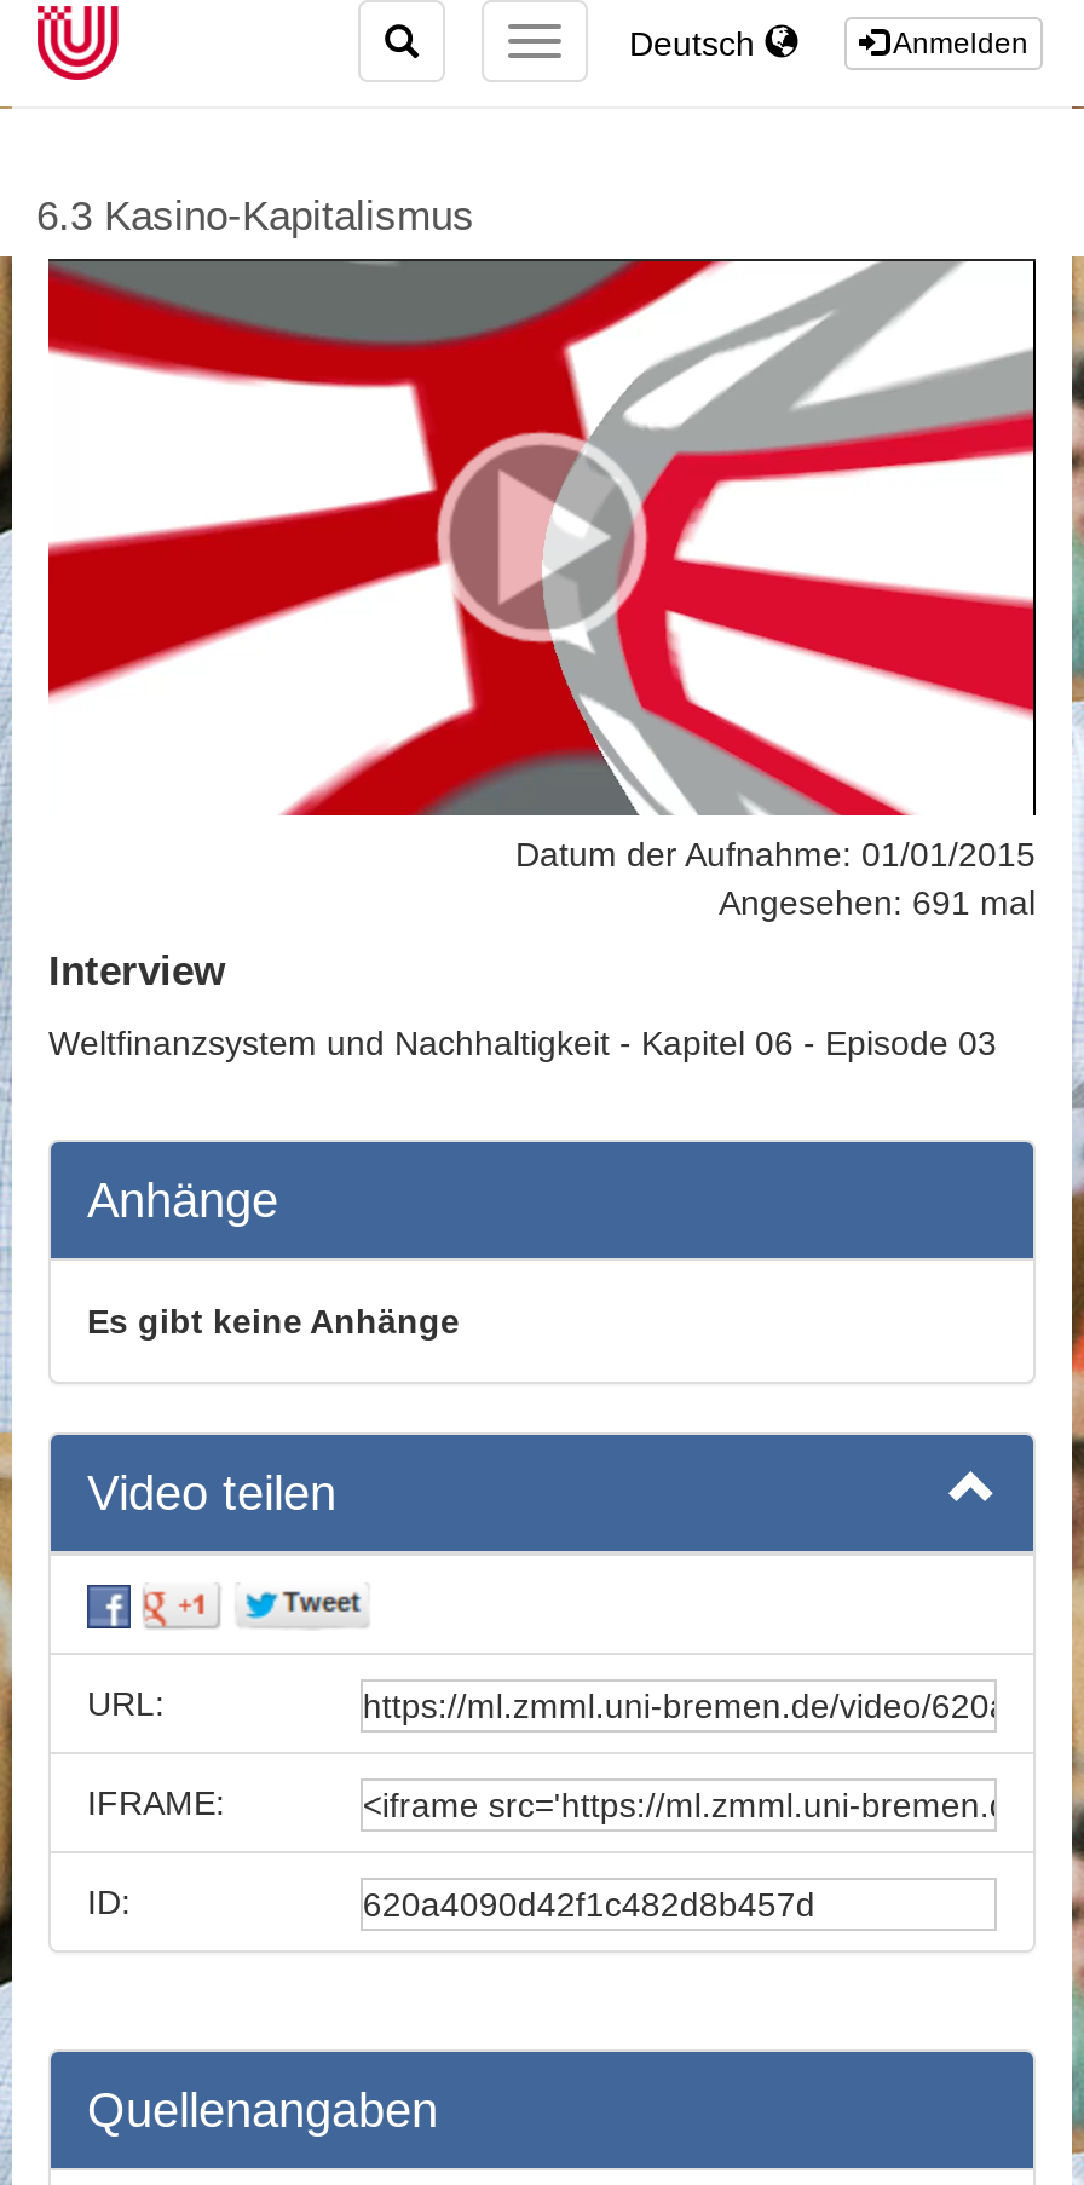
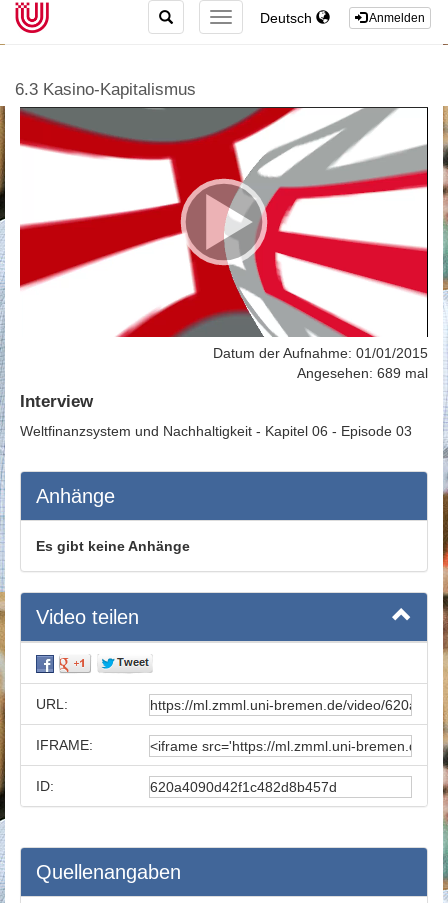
[719,883,1036,921] Angesehen: 691 mal -> [297,365,428,381] Angesehen: 689 mal

